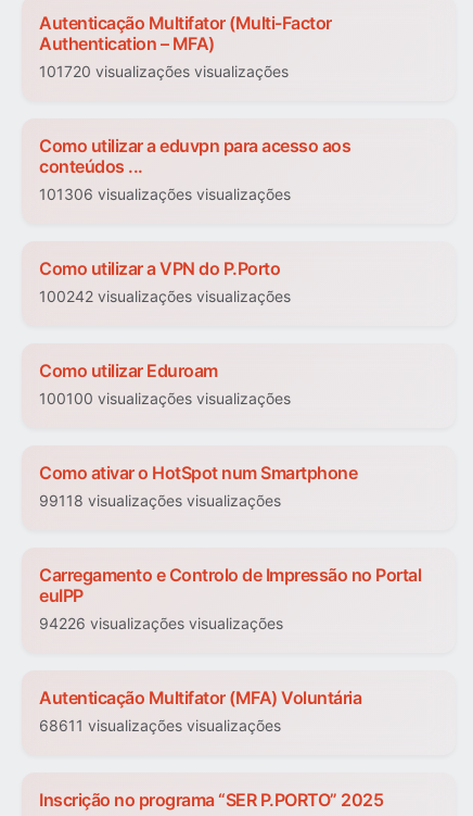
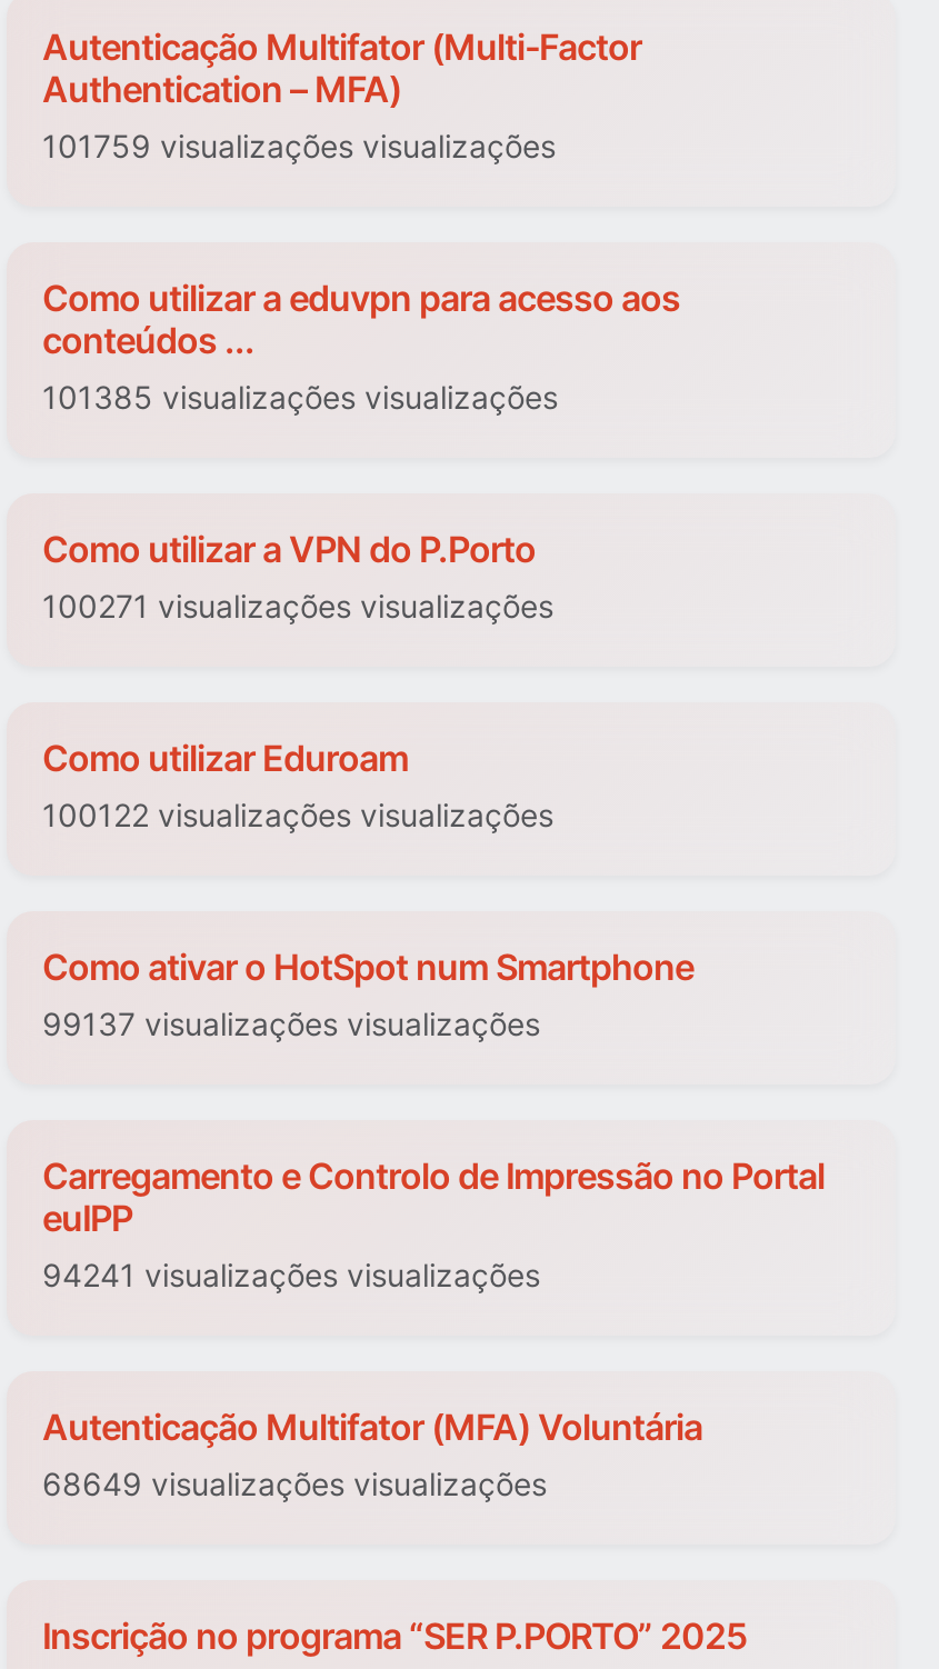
[39,62,289,81] 101720 visualizações visualizações -> [42,128,556,166] 101759 visualizações visualizações
[39,185,291,204] 101306 visualizações visualizações -> [42,379,558,417] 101385 visualizações visualizações
[39,287,291,306] 100242 visualizações visualizações -> [42,588,553,626] 100271 visualizações visualizações
[39,390,291,408] 100100 visualizações visualizações -> [42,797,553,834] 100122 visualizações visualizações
[39,492,281,510] 99118 visualizações visualizações -> [42,1006,540,1043] 99137 visualizações visualizações
[39,614,283,633] 94226 visualizações visualizações -> [42,1257,540,1295] 94241 visualizações visualizações
[39,717,281,735] 68611 visualizações visualizações -> [42,1466,547,1503] 68649 visualizações visualizações

